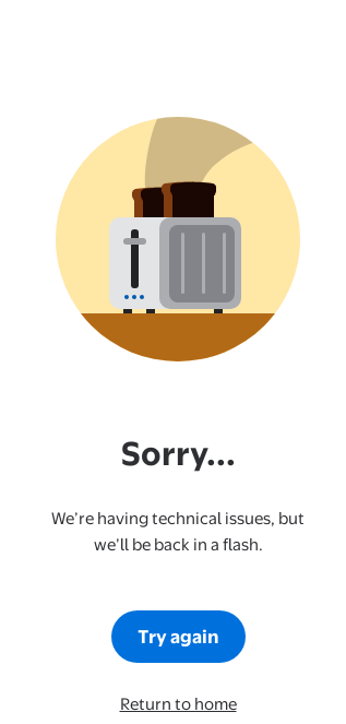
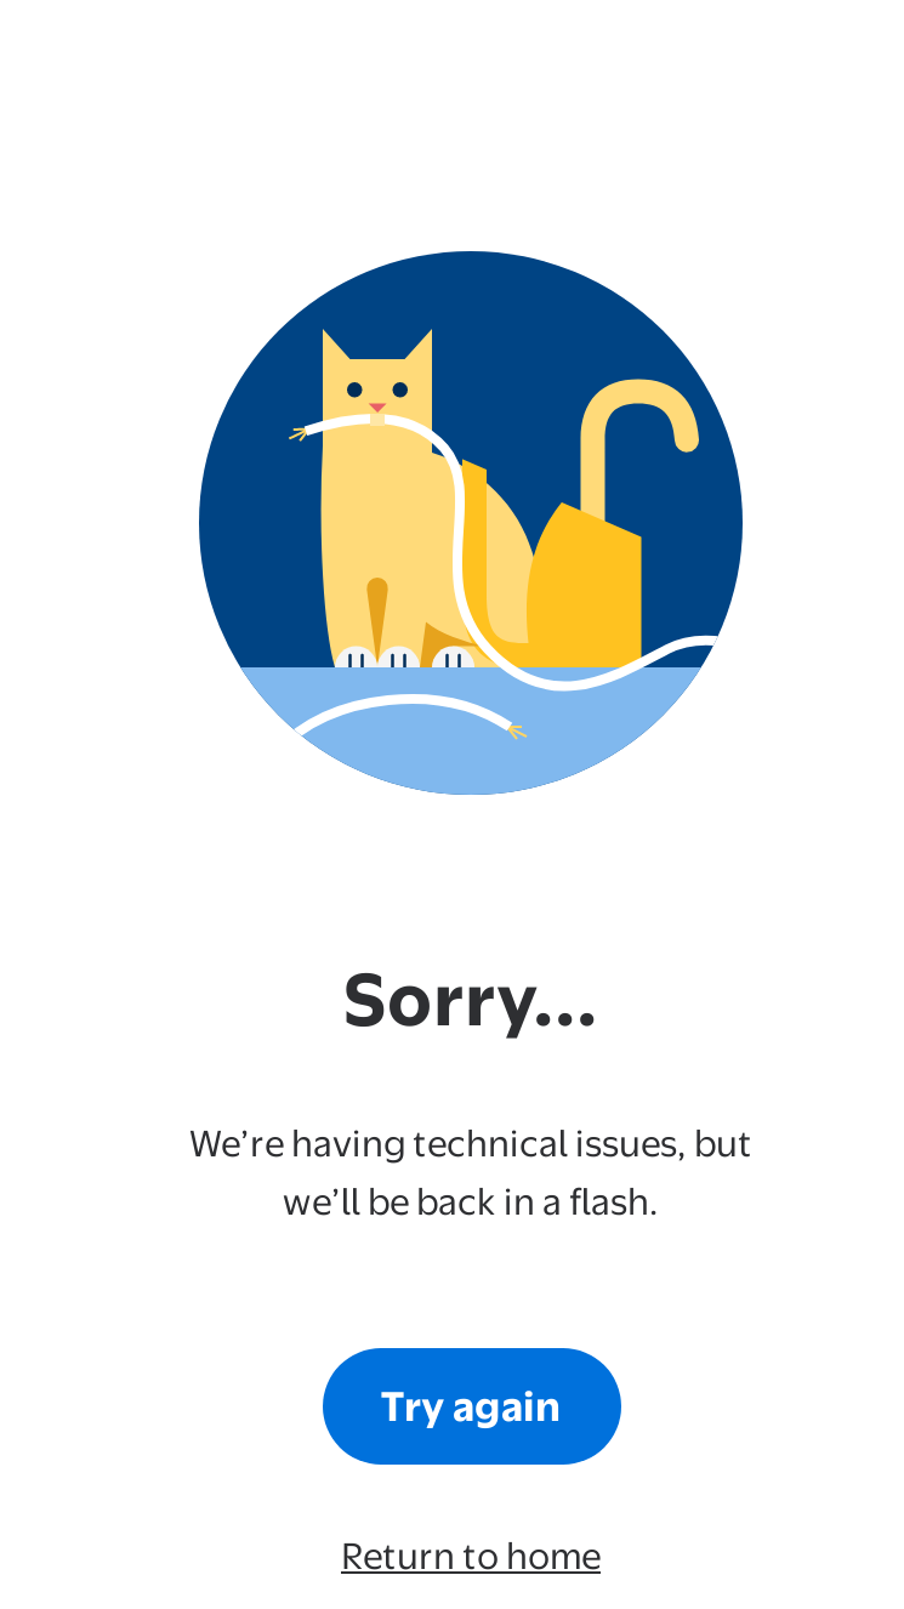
[56,117,300,363] [image] -> [197,249,745,797] [image]

